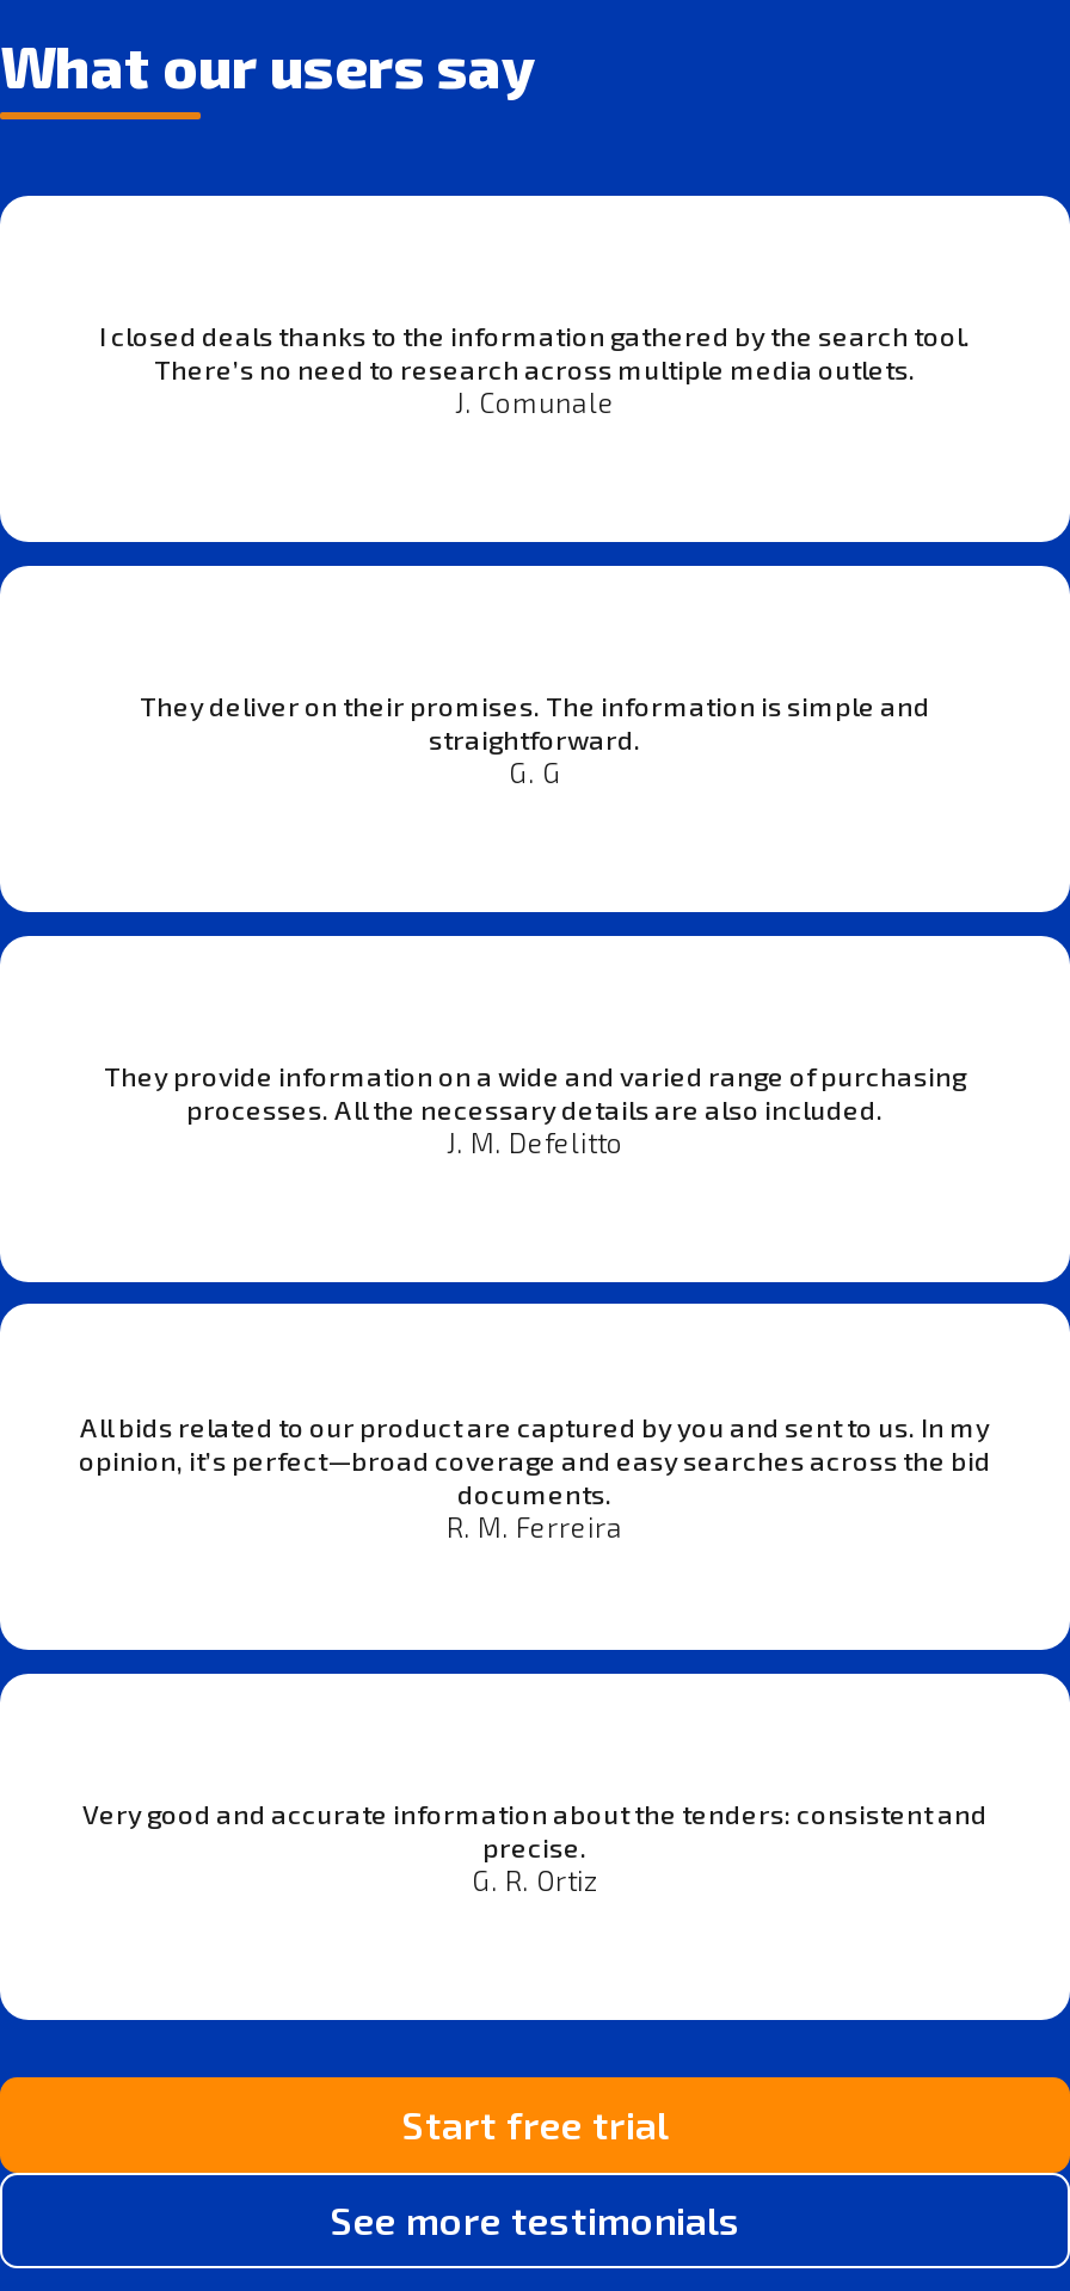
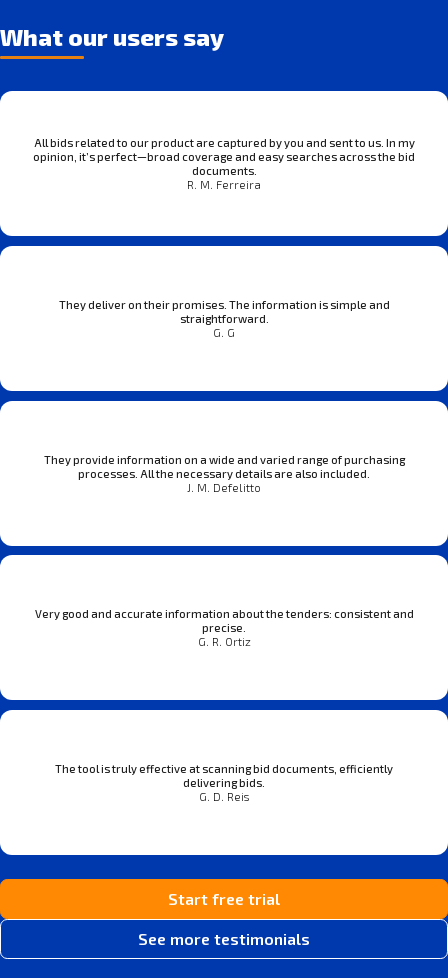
[99,321,971,419] I closed deals thanks to the information gathered by the search tool. | There’s no need to research across multiple media outlets. | J. Comunale -> none
moved [79,1411,991,1543] -> [33,136,415,191]: All bids related to our product are captured by you and sent to us. In my | opinion, it’s perfect—broad coverage and easy searches across the bid | documents. | R. M. Ferreira
moved [82,1797,988,1895] -> [34,607,413,648]: Very good and accurate information about the tenders: consistent and | precise. | G. R. Ortiz
none -> [55,762,393,803] The tool is truly effective at scanning bid documents, efficiently | delivering bids. | G. D. Reis

